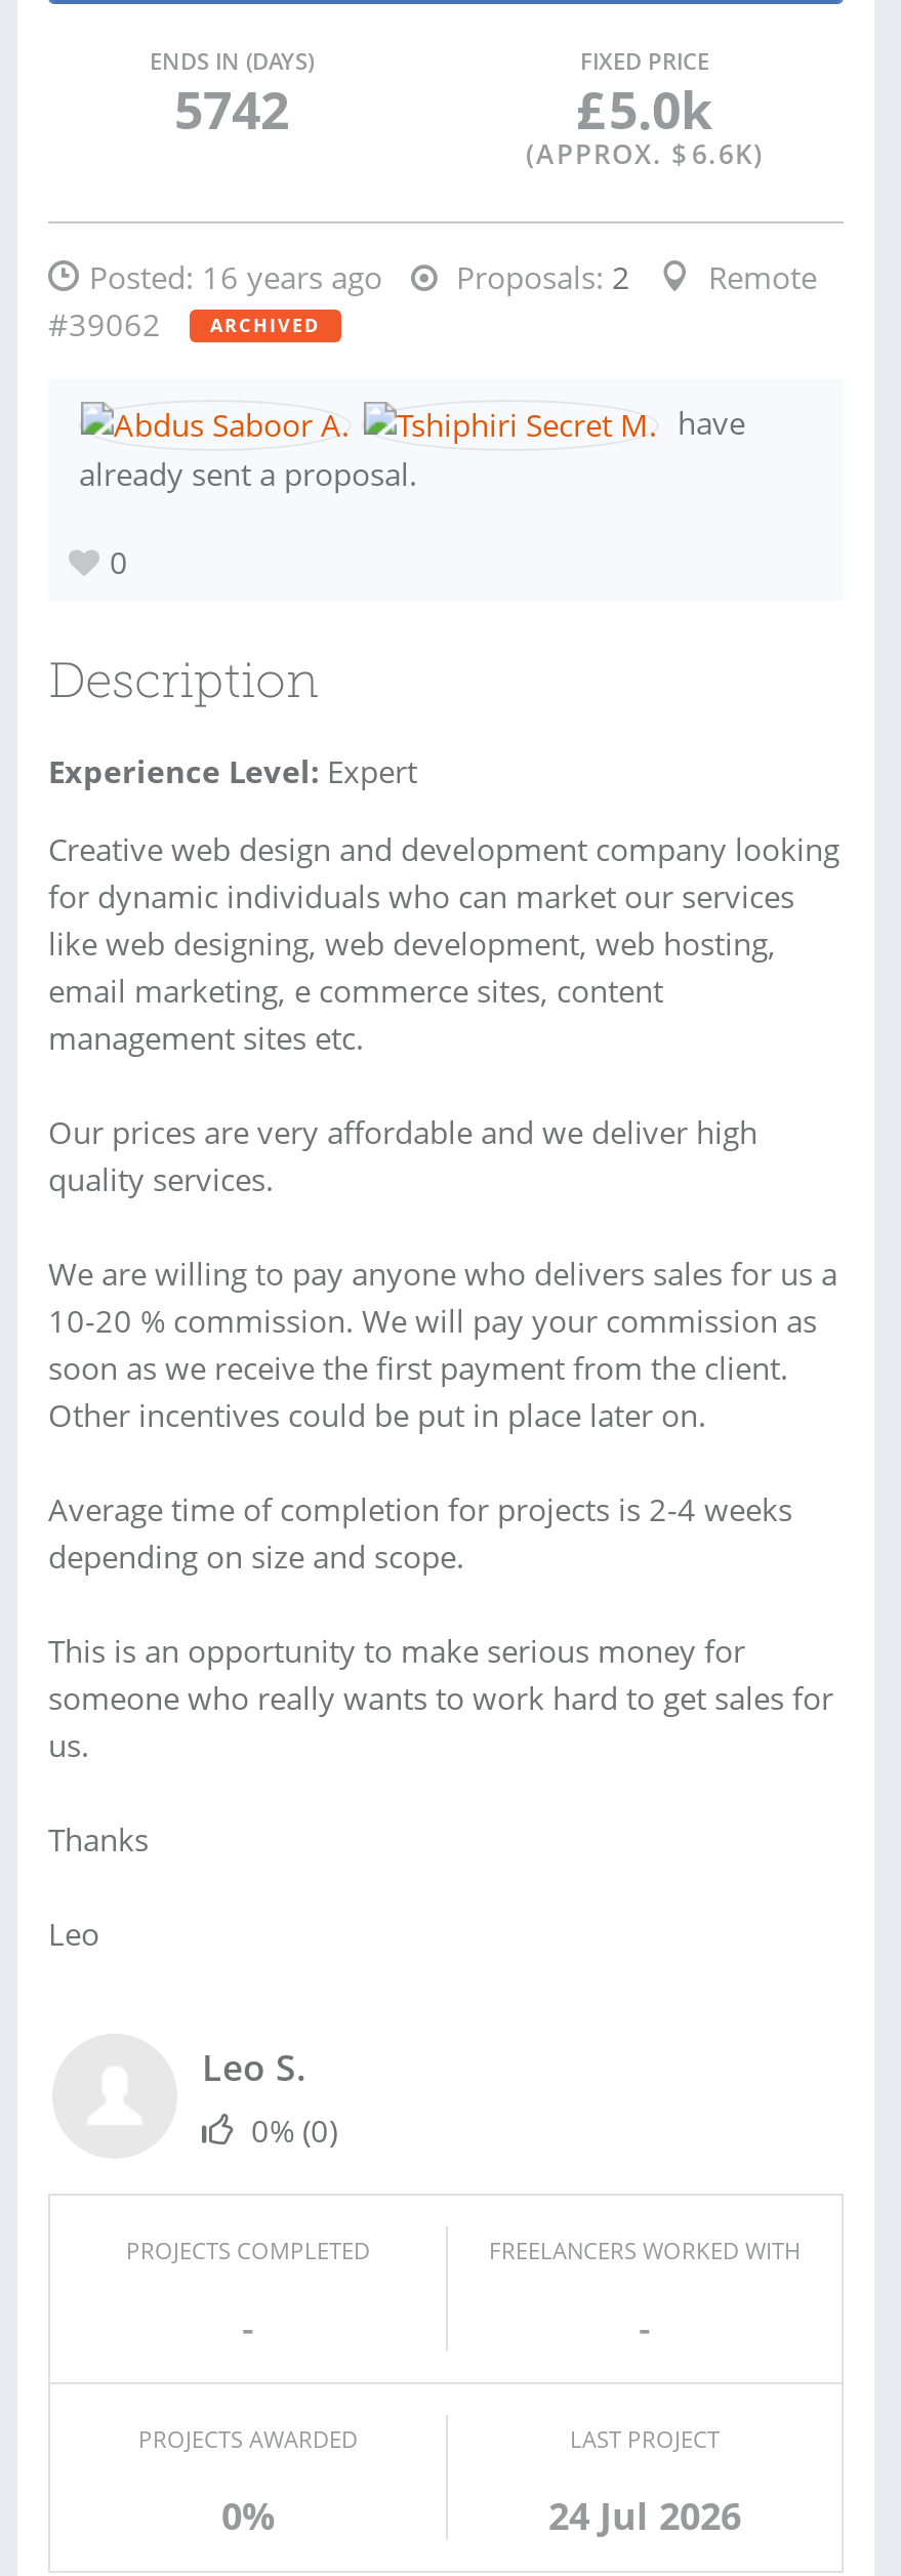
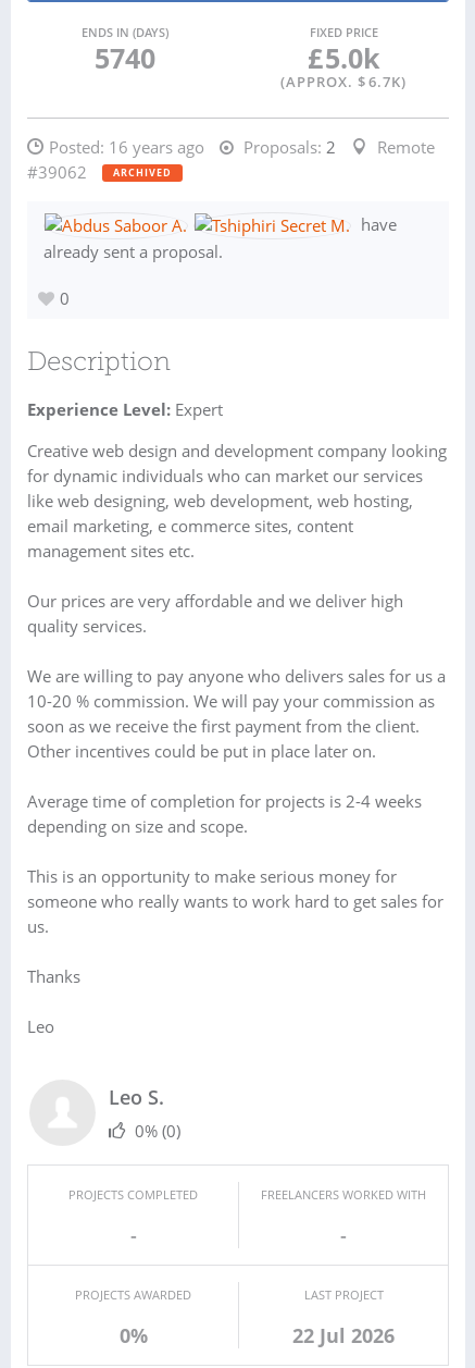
[174,74,289,144] 5742 -> [94,39,155,76] 5740
[526,135,764,172] (APPROX. $ 6.6K) -> [280,72,407,91] (APPROX. $ 6.7K)
[548,2492,741,2541] 24 Jul 2026 -> [292,1323,395,1349] 22 Jul 2026

